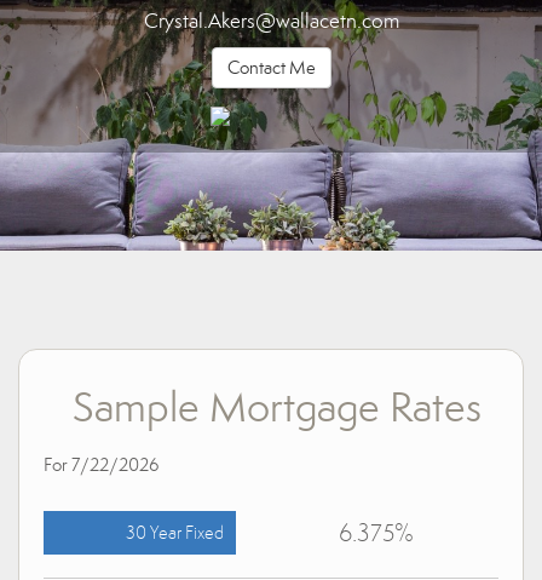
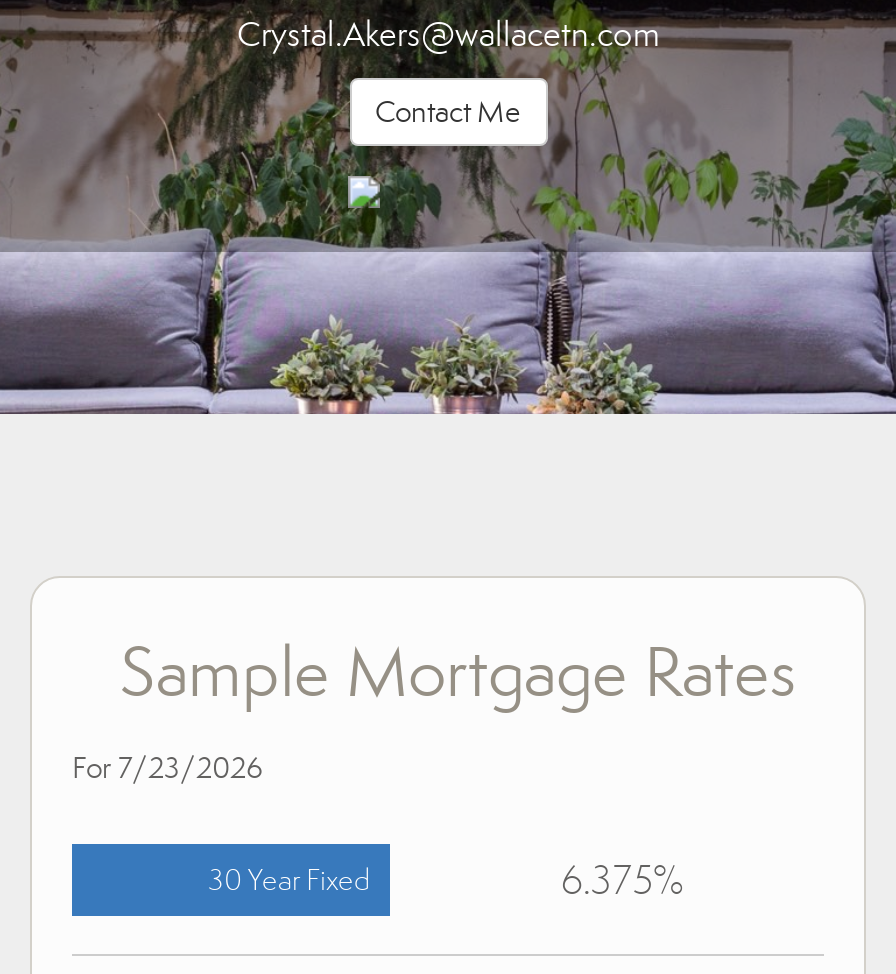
[44,454,158,476] For 7/22/2026 -> [72,749,262,785] For 7/23/2026

